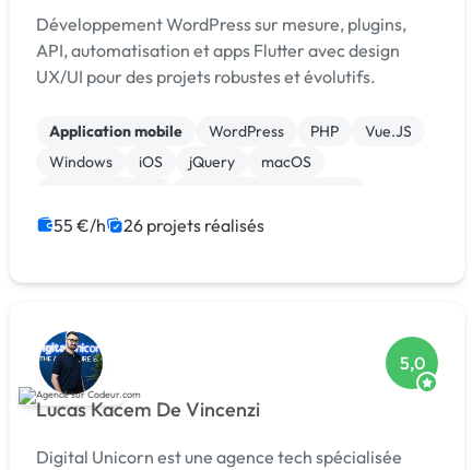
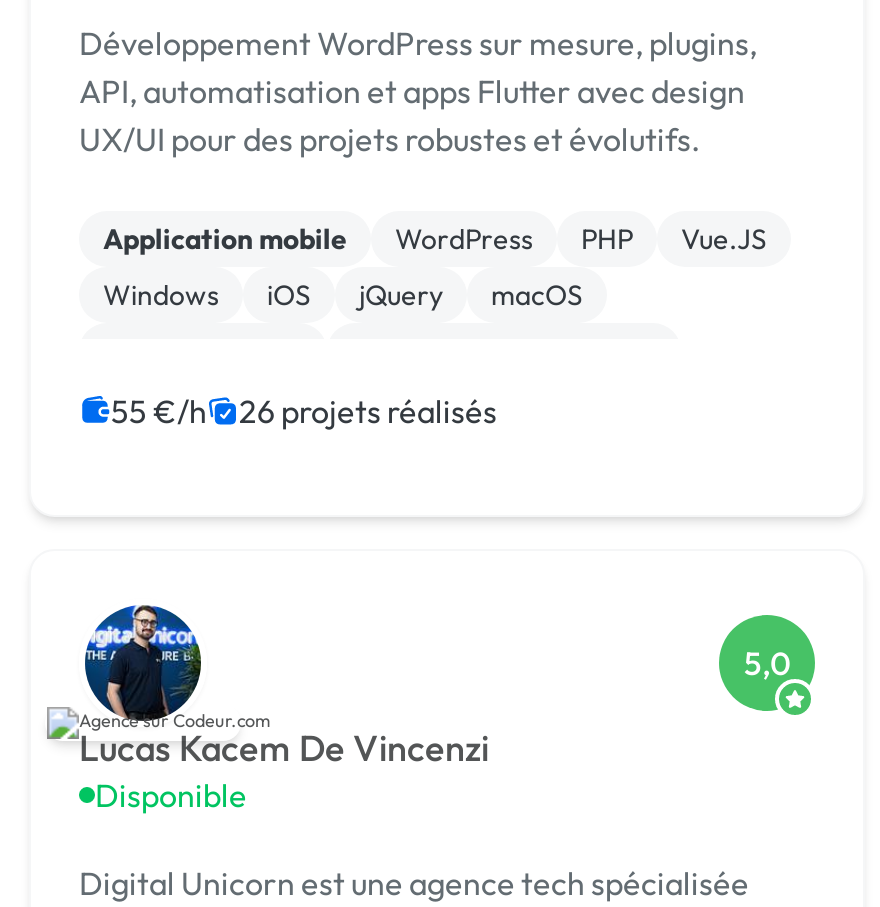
none -> [95,775,247,815] Disponible

